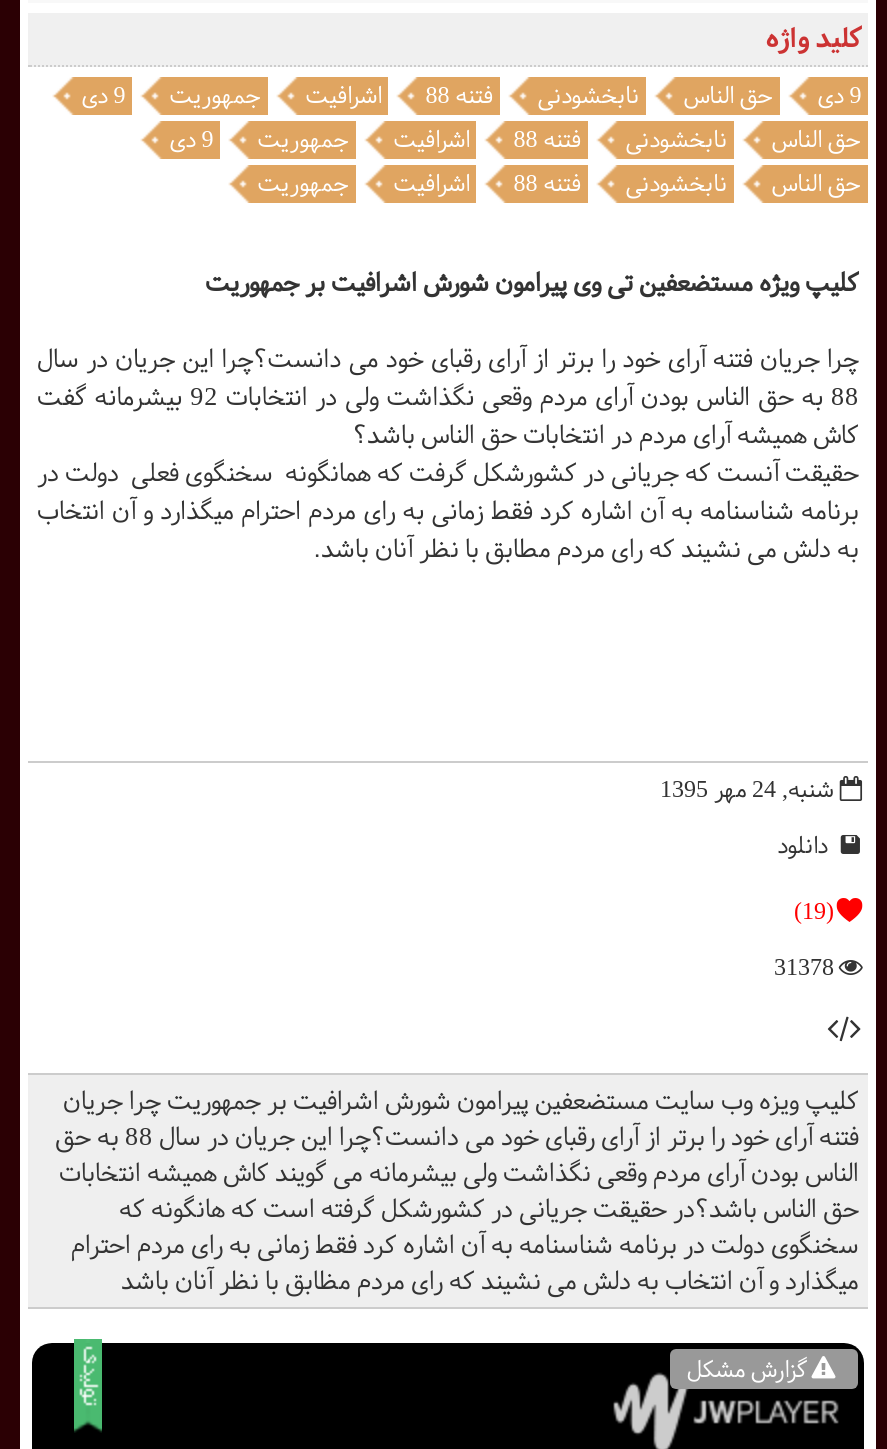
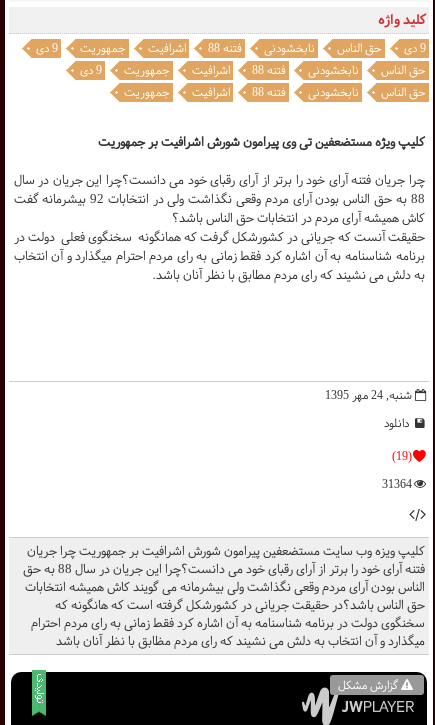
[774,950,834,982] 31378 -> [382,475,412,491] 31364

